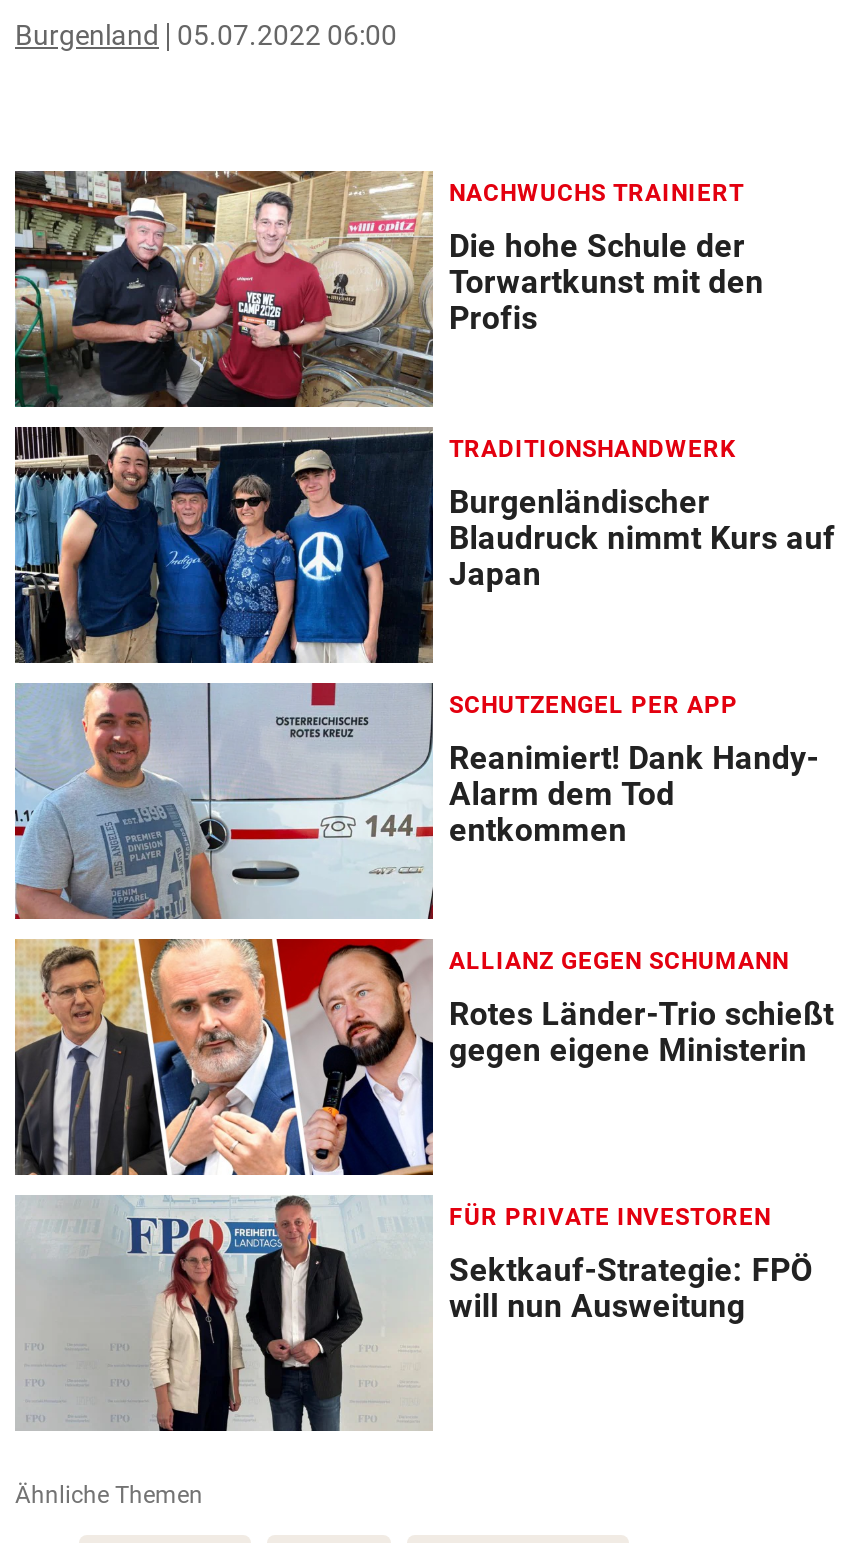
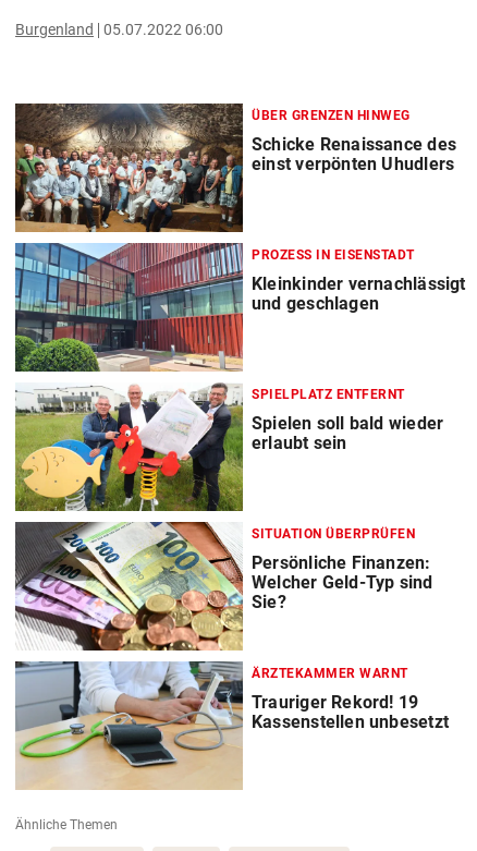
[13,169,744,409] [image] | NACHWUCHS TRAINIERT -> [14,102,410,233] [image] | ÜBER GRENZEN HINWEG
[449,227,764,337] Die hohe Schule der | Torwartkunst mit den | Profis -> [252,134,456,174] Schicke Renaissance des | einst verpönten Uhudlers
[13,425,737,665] [image] | TRADITIONSHANDWERK -> [14,242,414,373] [image] | PROZESS IN EISENSTADT
[449,483,835,593] Burgenländischer | Blaudruck nimmt Kurs auf | Japan -> [252,274,466,314] Kleinkinder vernachlässigt | und geschlagen
[13,681,738,919] [image] | SCHUTZENGEL PER APP -> [14,382,405,512] [image] | SPIELPLATZ ENTFERNT
[449,739,819,849] Reanimiert! Dank Handy- | Alarm dem Tod | entkommen -> [252,413,443,454] Spielen soll bald wieder | erlaubt sein
[13,937,789,1177] [image] | ALLIANZ GEGEN SCHUMANN -> [14,521,415,652] [image] | SITUATION ÜBERPRÜFEN
[449,996,834,1070] Rotes Länder-Trio schießt | gegen eigene Ministerin -> [252,553,433,613] Persönliche Finanzen: | Welcher Geld-Typ sind | Sie?
[17,1195,771,1433] [image] | FÜR PRIVATE INVESTOREN -> [15,660,408,790] [image] | ÄRZTEKAMMER WARNT
[449,1252,813,1326] Sektkauf-Strategie: FPÖ | will nun Ausweitung -> [252,692,449,733] Trauriger Rekord! 19 | Kassenstellen unbesetzt

